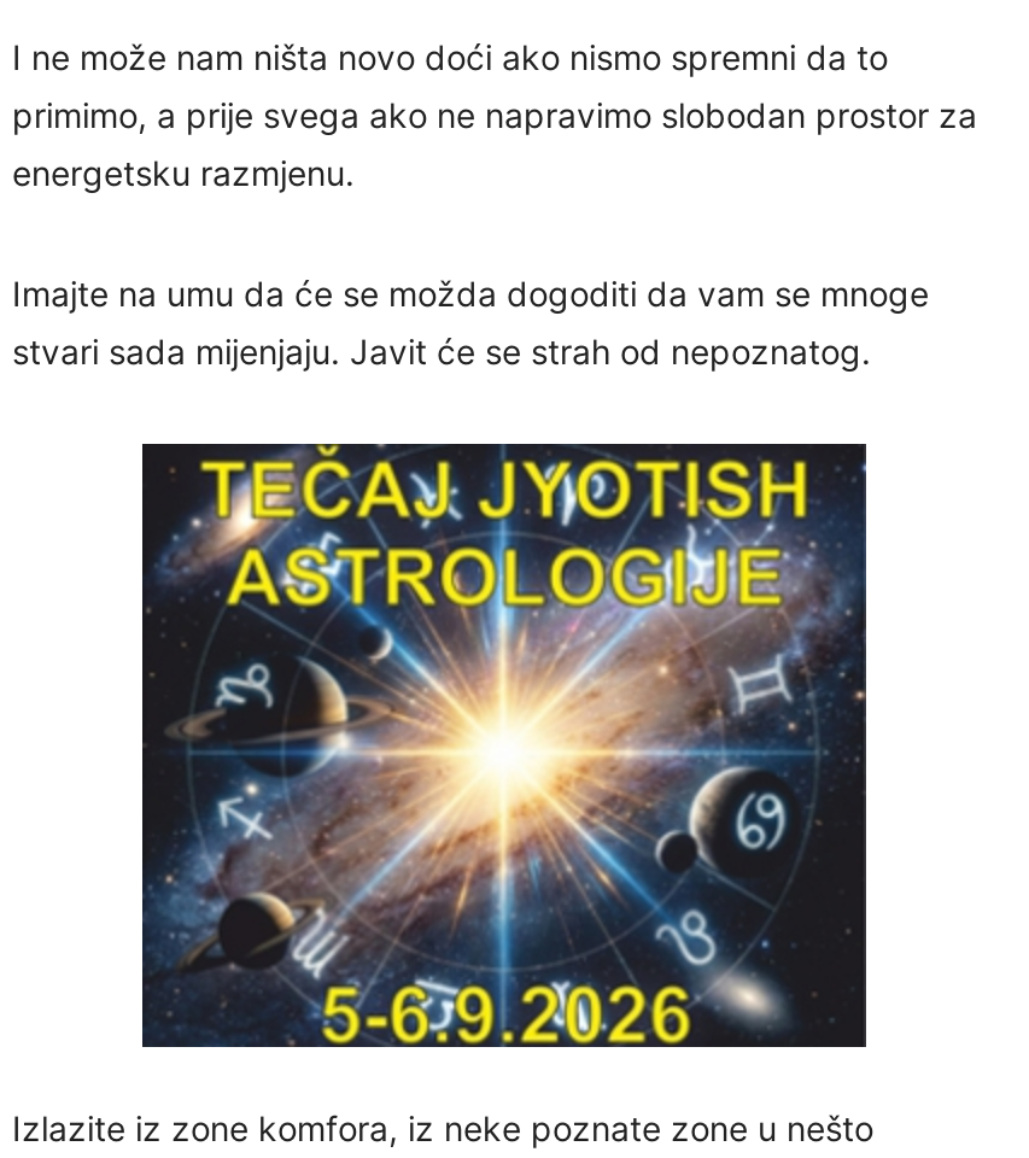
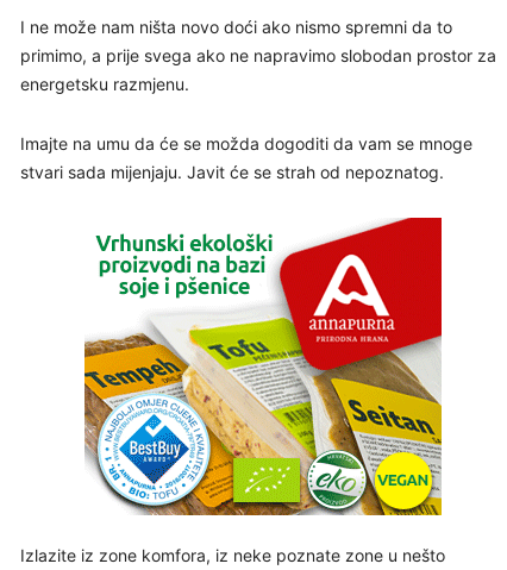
[140,441,869,1049] [image] -> [83,217,443,516] [image]

